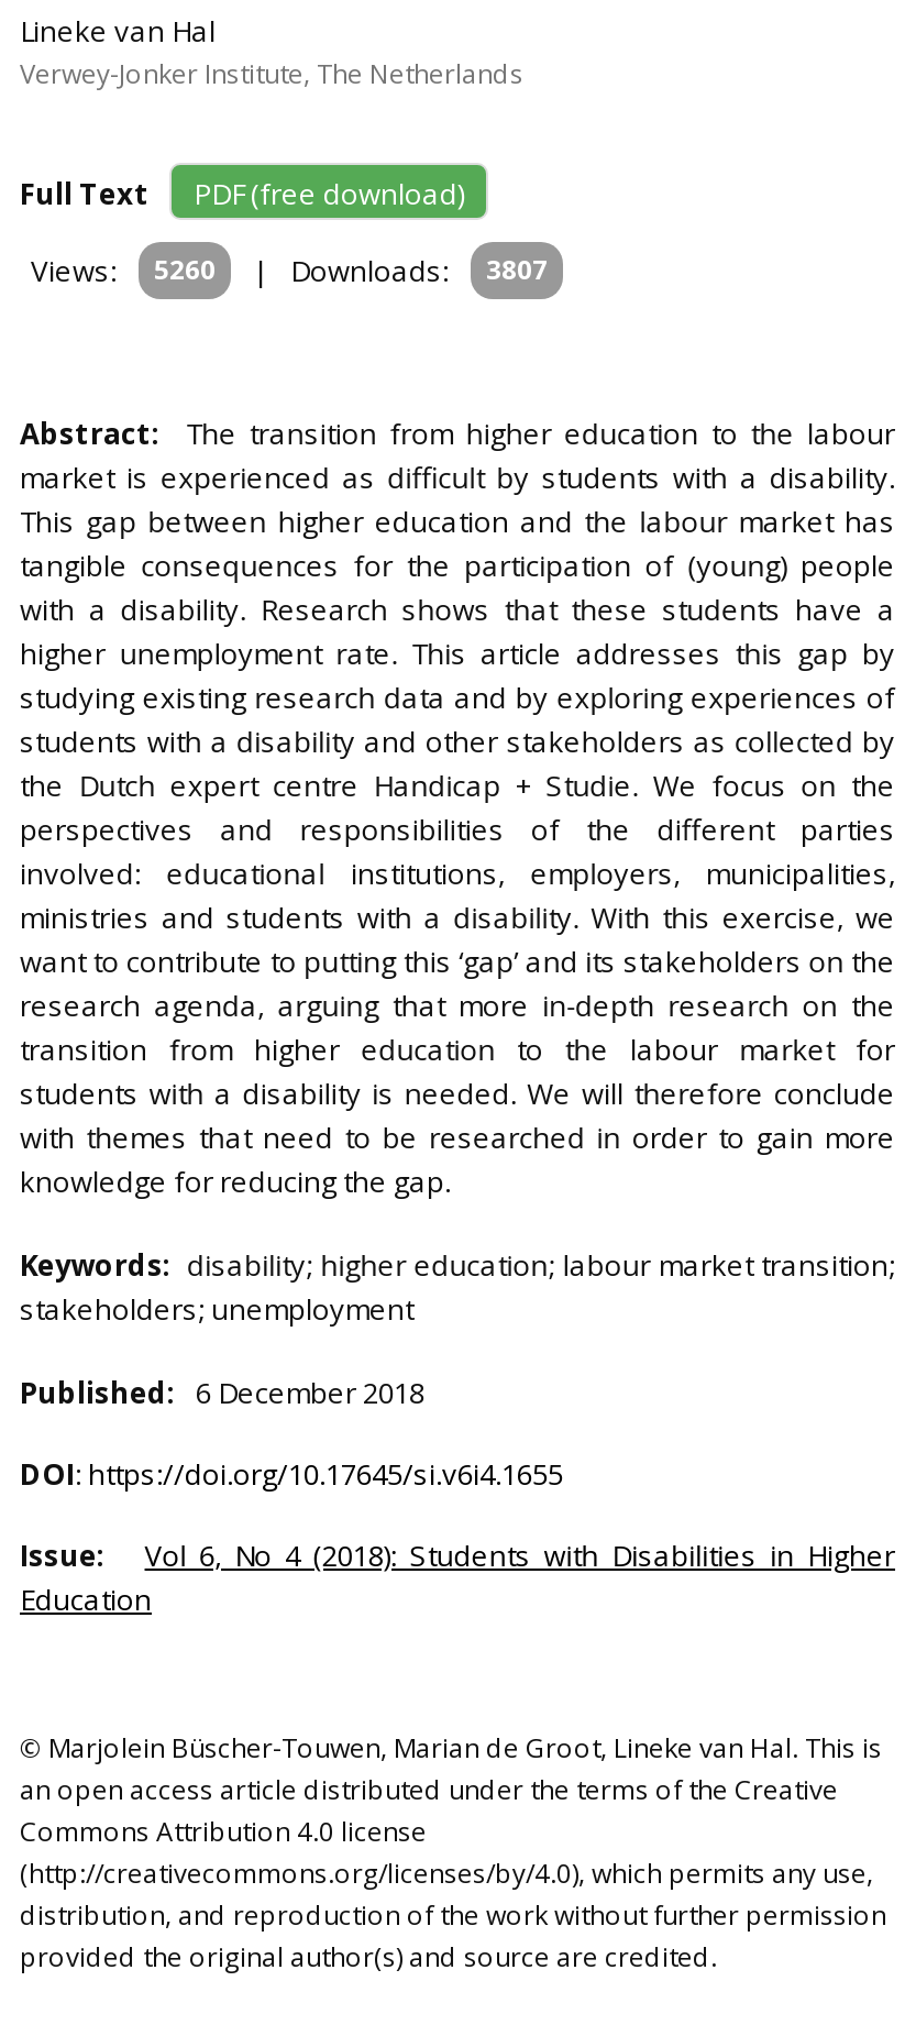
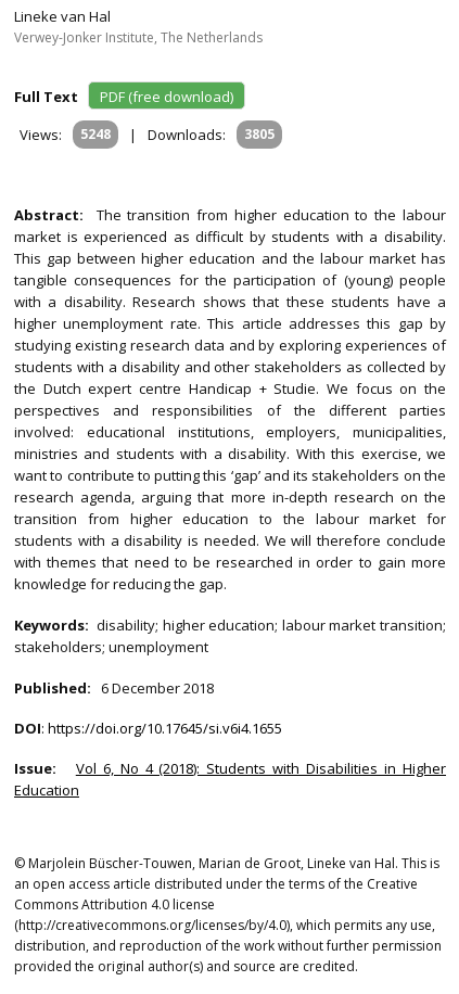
[154,251,216,288] 5260 -> [80,125,111,143] 5248
[486,251,548,288] 3807 -> [244,125,275,143] 3805

